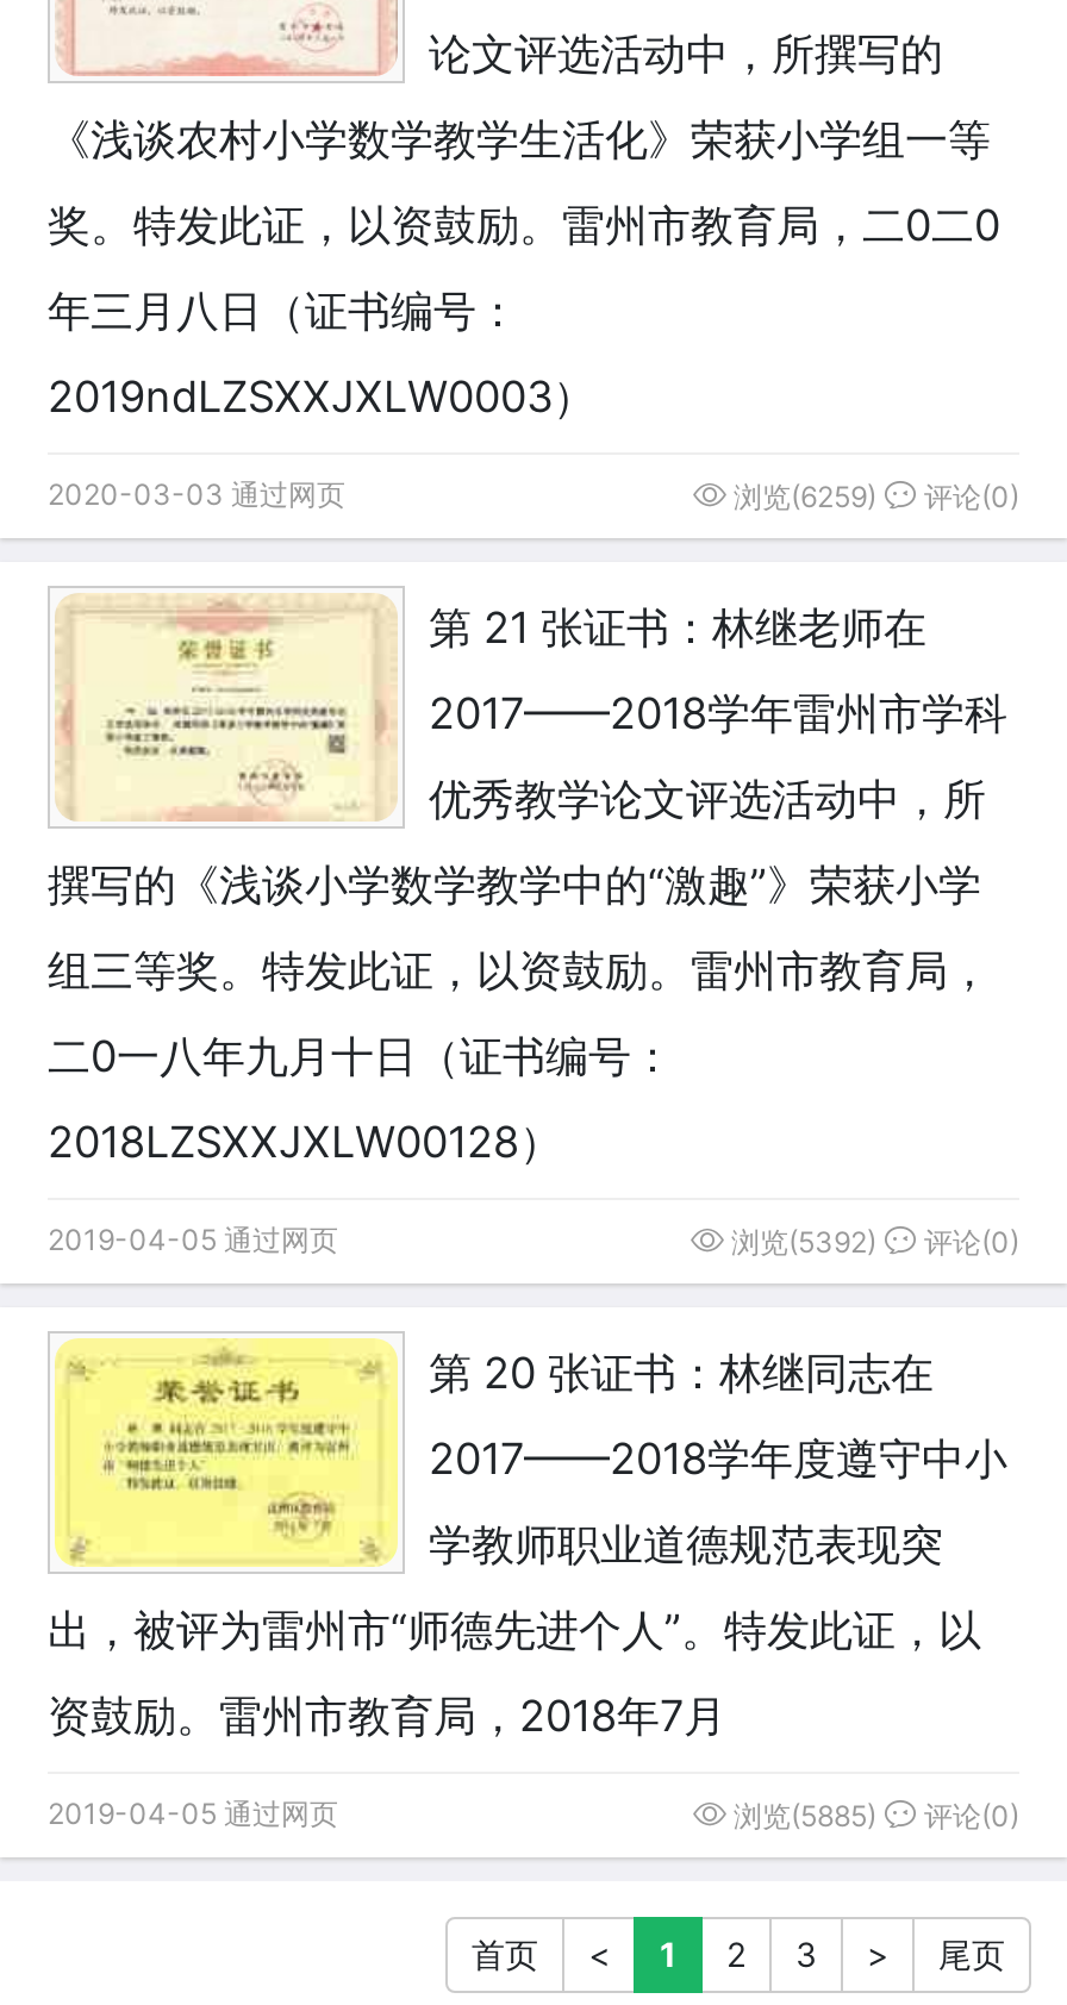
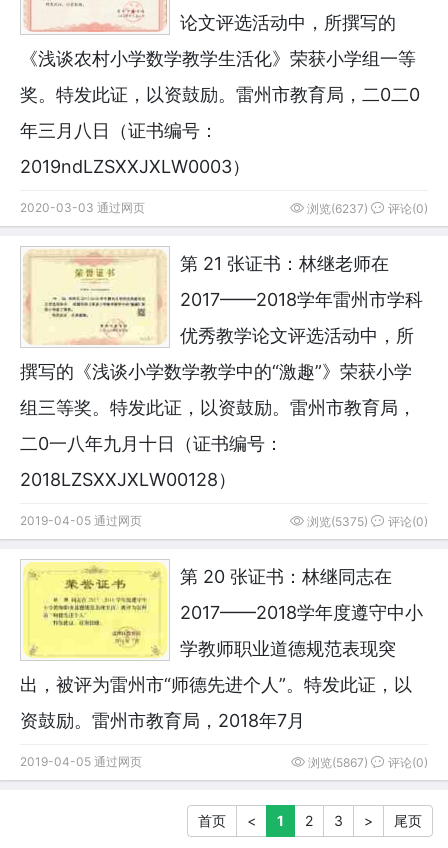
[726,479,1019,514] 浏览(6259) 评论(0) -> [304,201,428,216] 浏览(6237) 评论(0)
[724,1224,1019,1260] 浏览(5392) 评论(0) -> [304,514,428,529] 浏览(5375) 评论(0)
[726,1798,1019,1834] 浏览(5885) 评论(0) -> [305,755,428,770] 浏览(5867) 评论(0)

